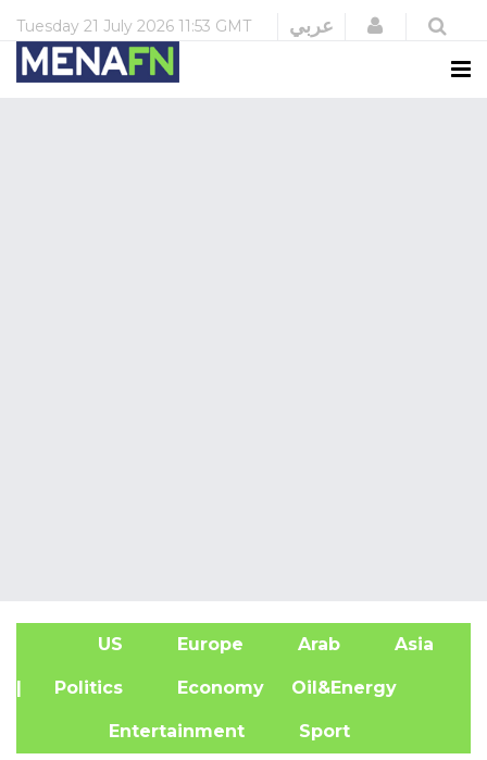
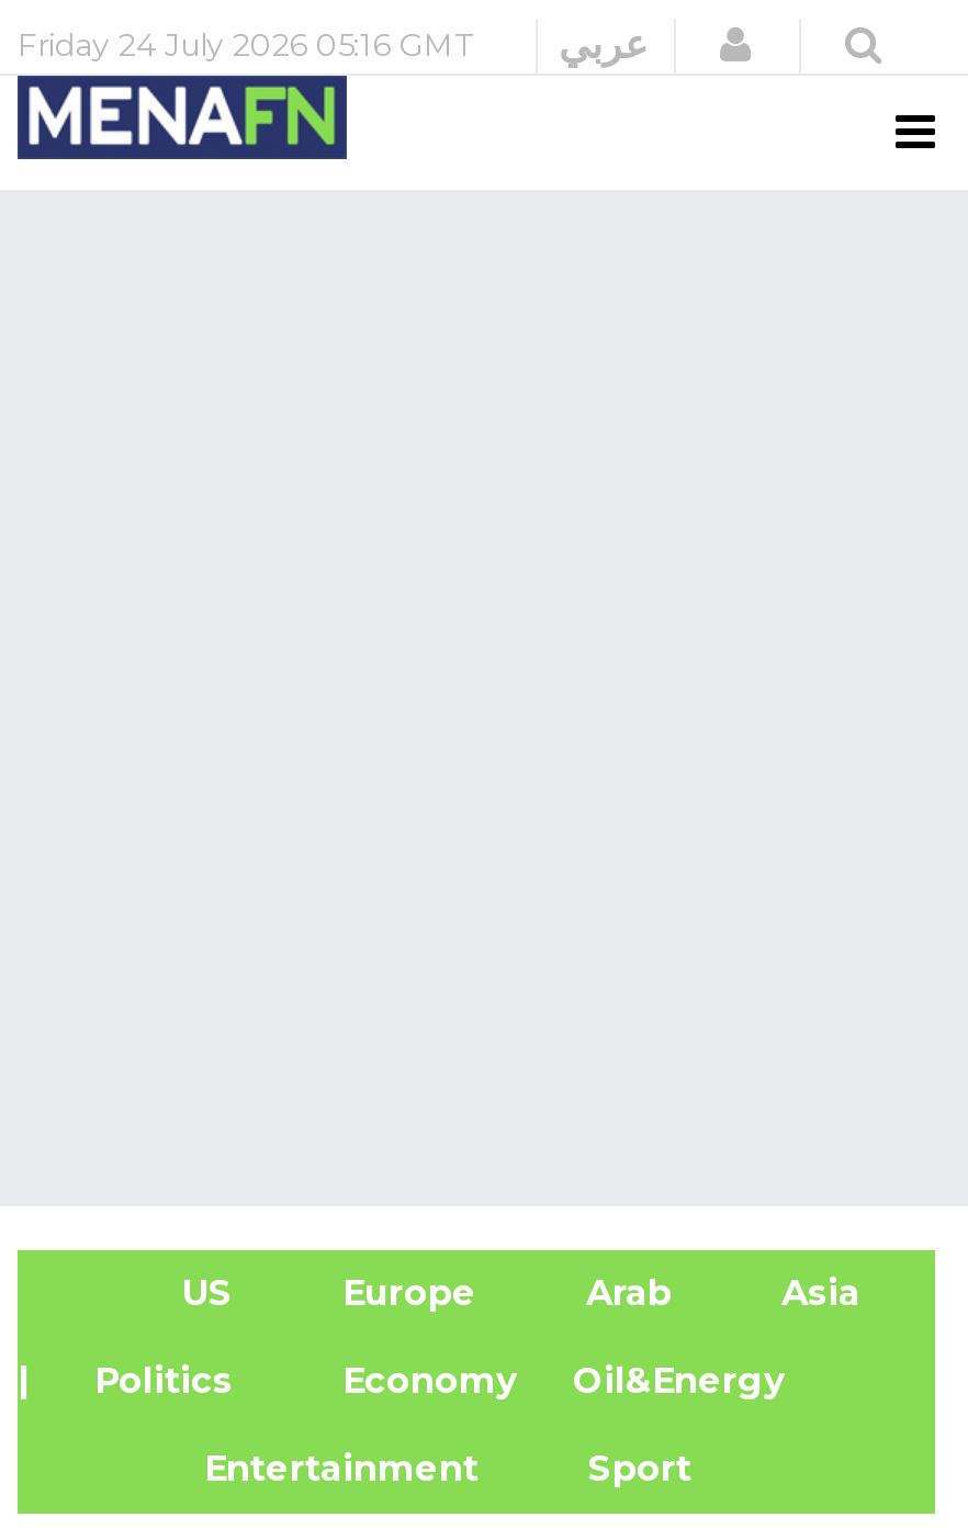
[16,16,251,36] Tuesday 21 July 2026 11:53 GMT -> [18,25,472,65] Friday 24 July 2026 05:16 GMT

